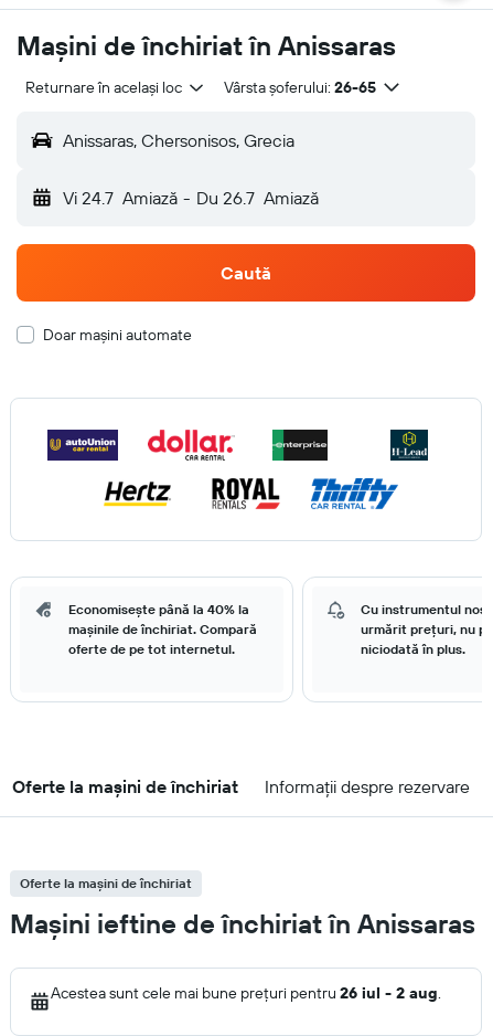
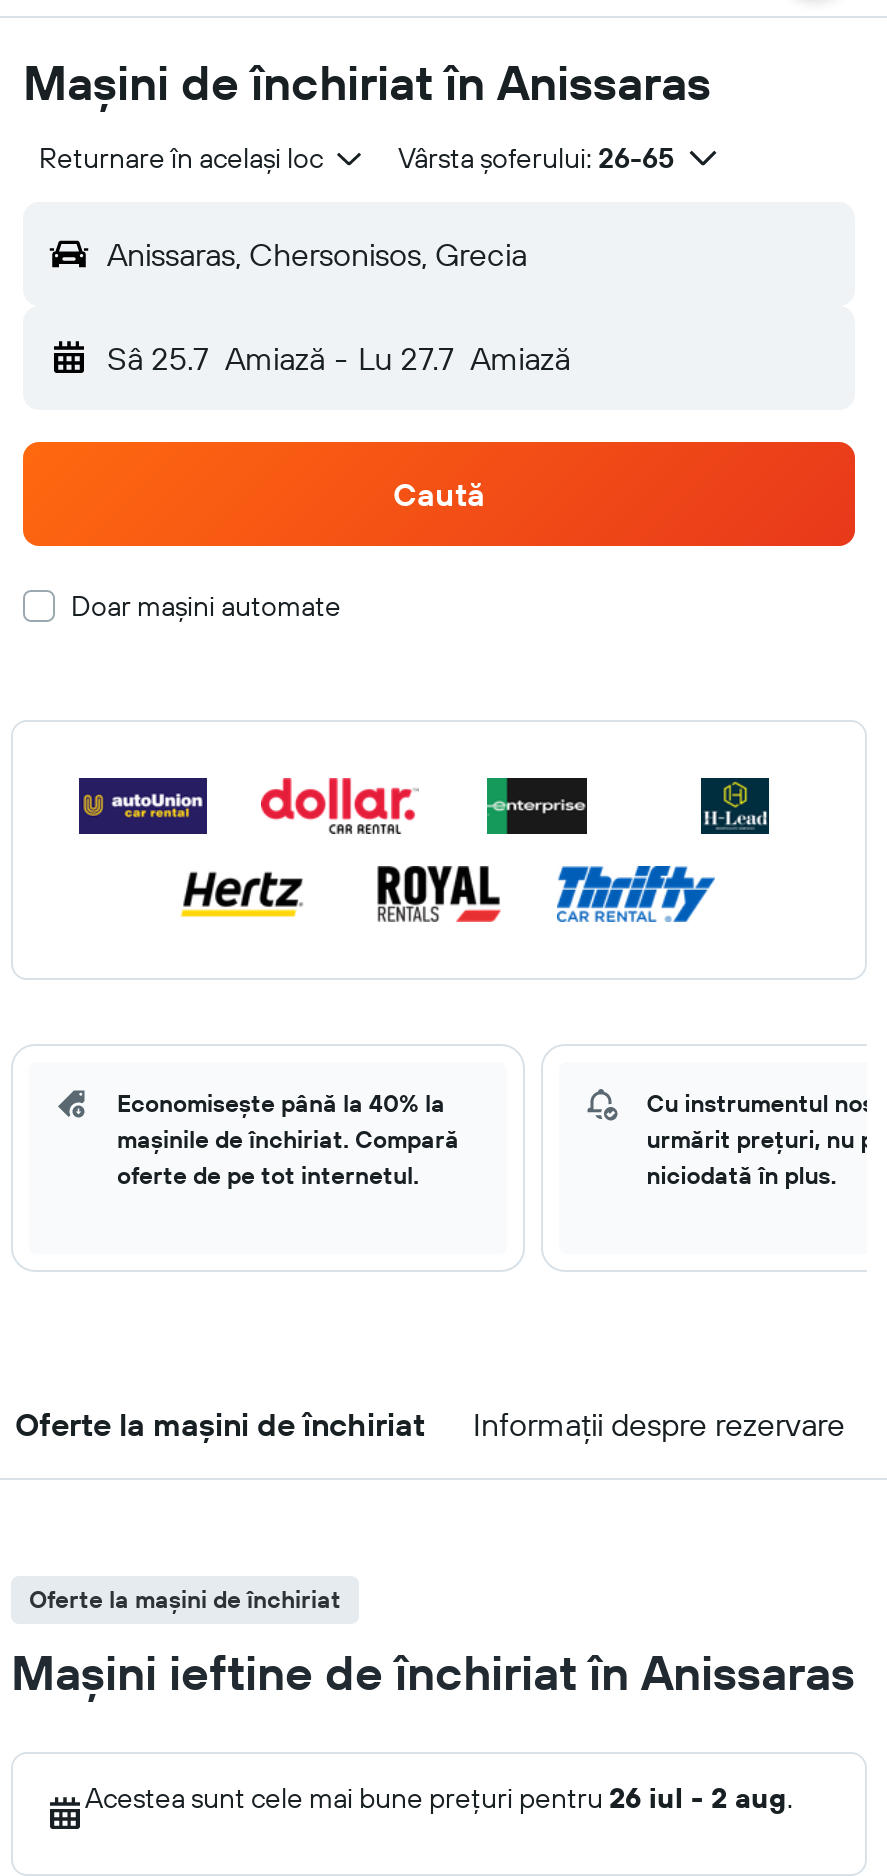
[63,187,318,209] Vi 24.7 Amiază - Du 26.7 Amiază -> [107,338,570,378] Sâ 25.7 Amiază - Lu 27.7 Amiază

